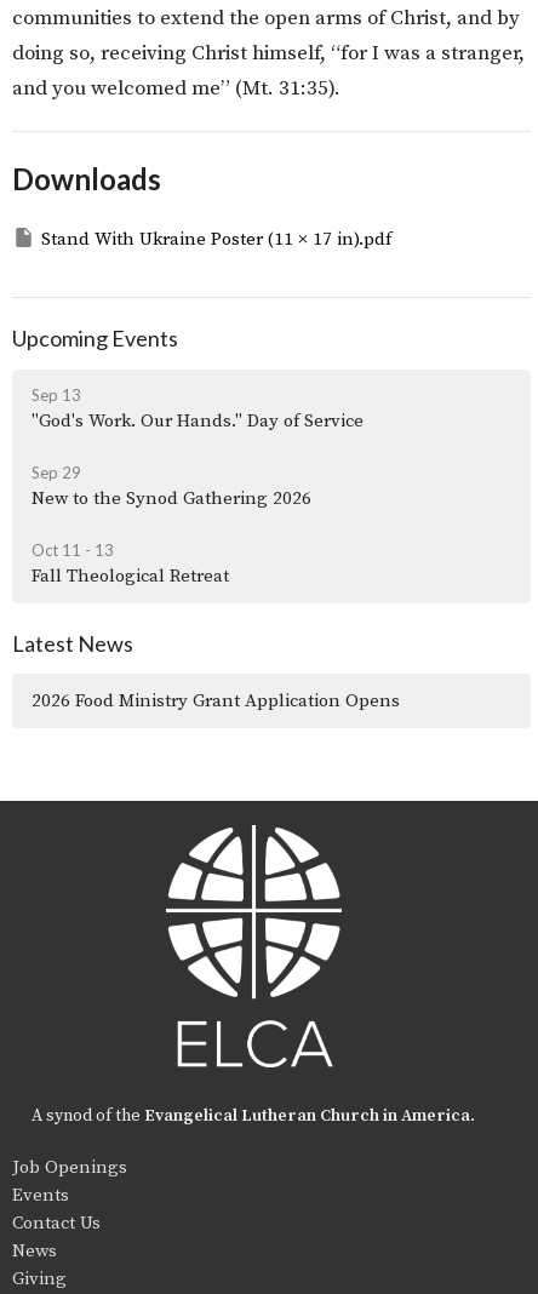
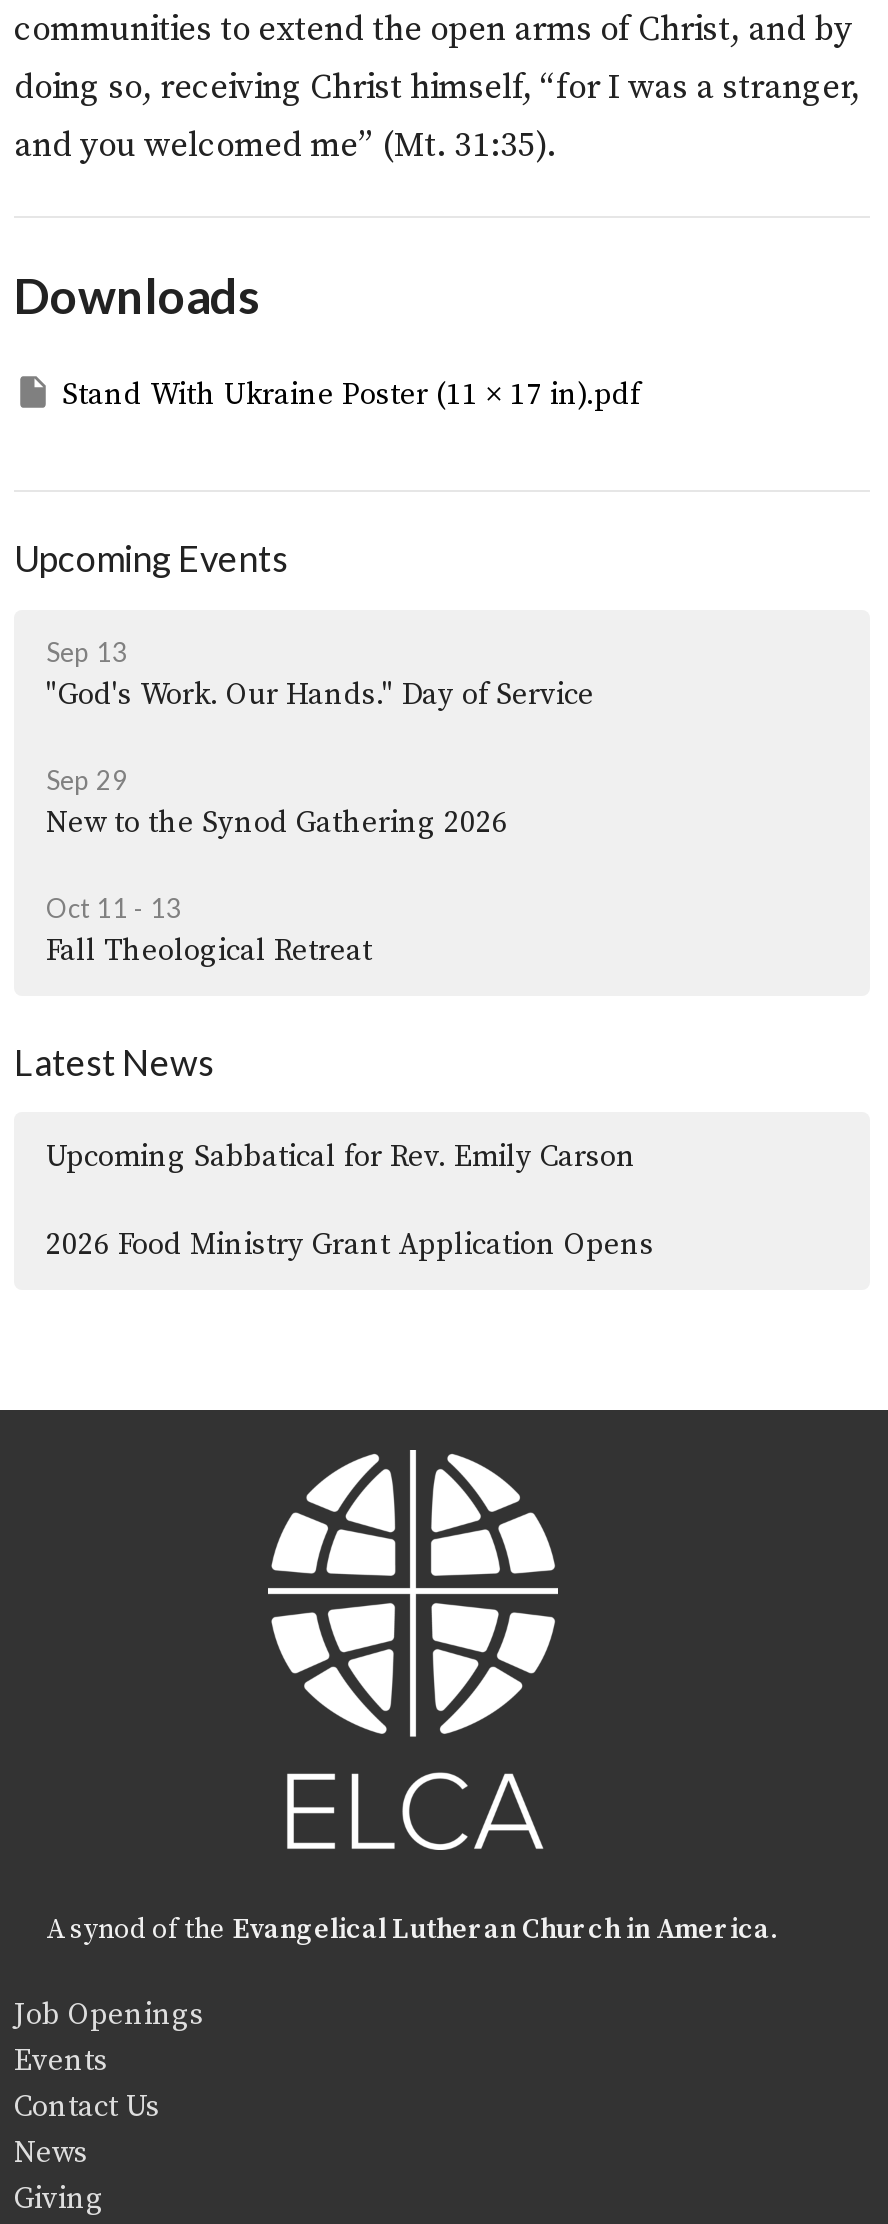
none -> [46,1139,636,1177] Upcoming Sabbatical for Rev. Emily Carson

